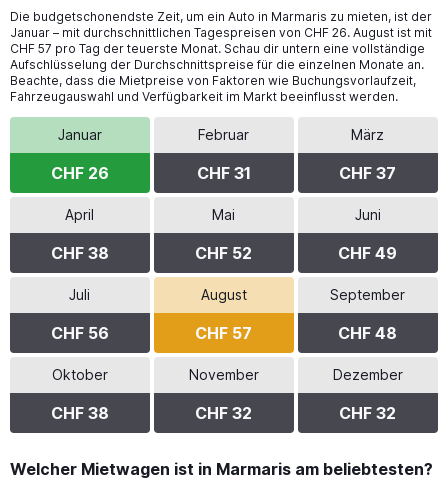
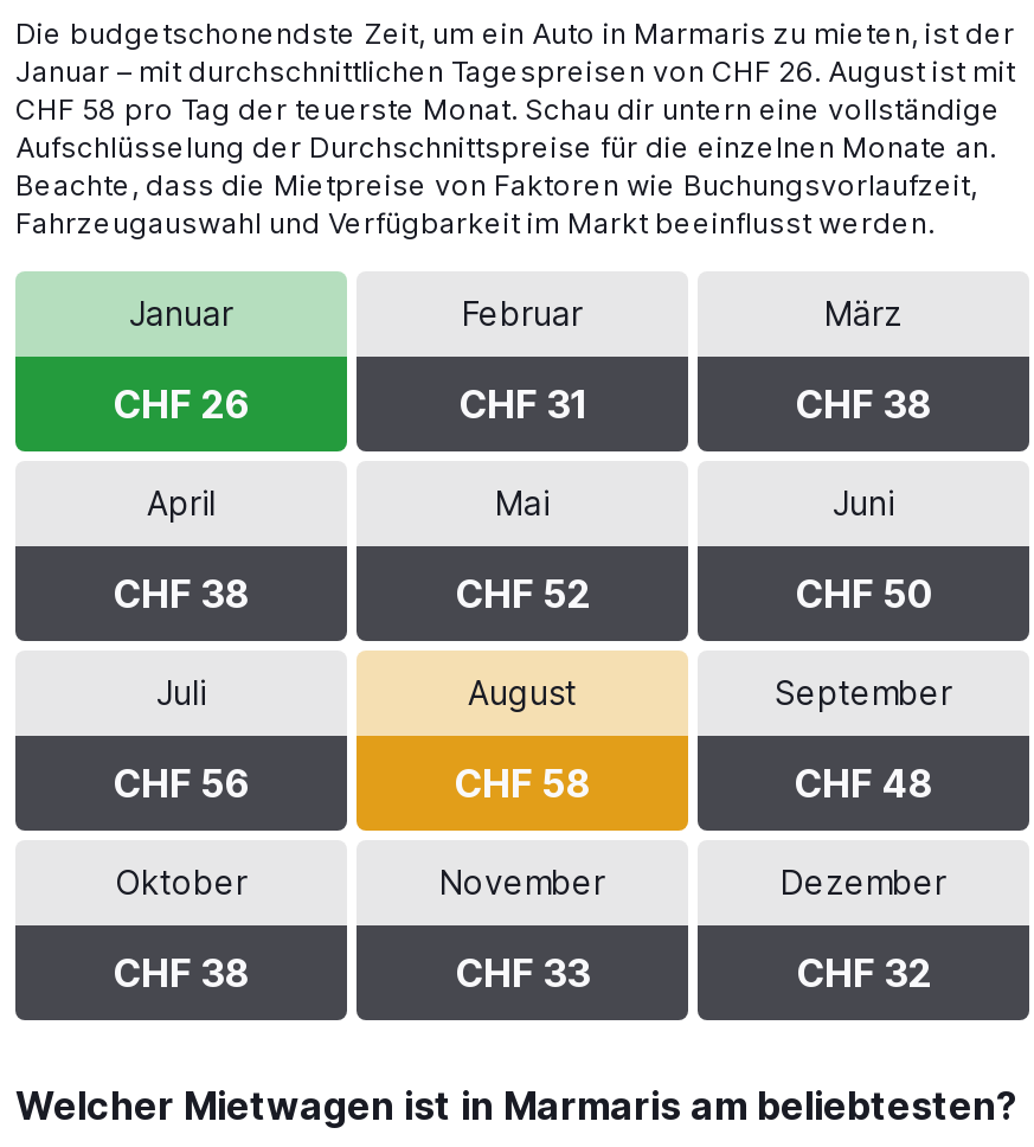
[10,41,425,56] CHF 57 pro Tag der teuerste Monat. Schau dir untern eine vollständige -> [15,91,1001,127] CHF 58 pro Tag der teuerste Monat. Schau dir untern eine vollständige
[339,163,396,183] CHF 37 -> [795,380,932,428] CHF 38
[338,243,397,263] CHF 49 -> [795,570,932,617] CHF 50
[195,323,252,343] CHF 57 -> [454,760,591,807] CHF 58
[195,403,252,423] CHF 32 -> [455,949,590,997] CHF 33

